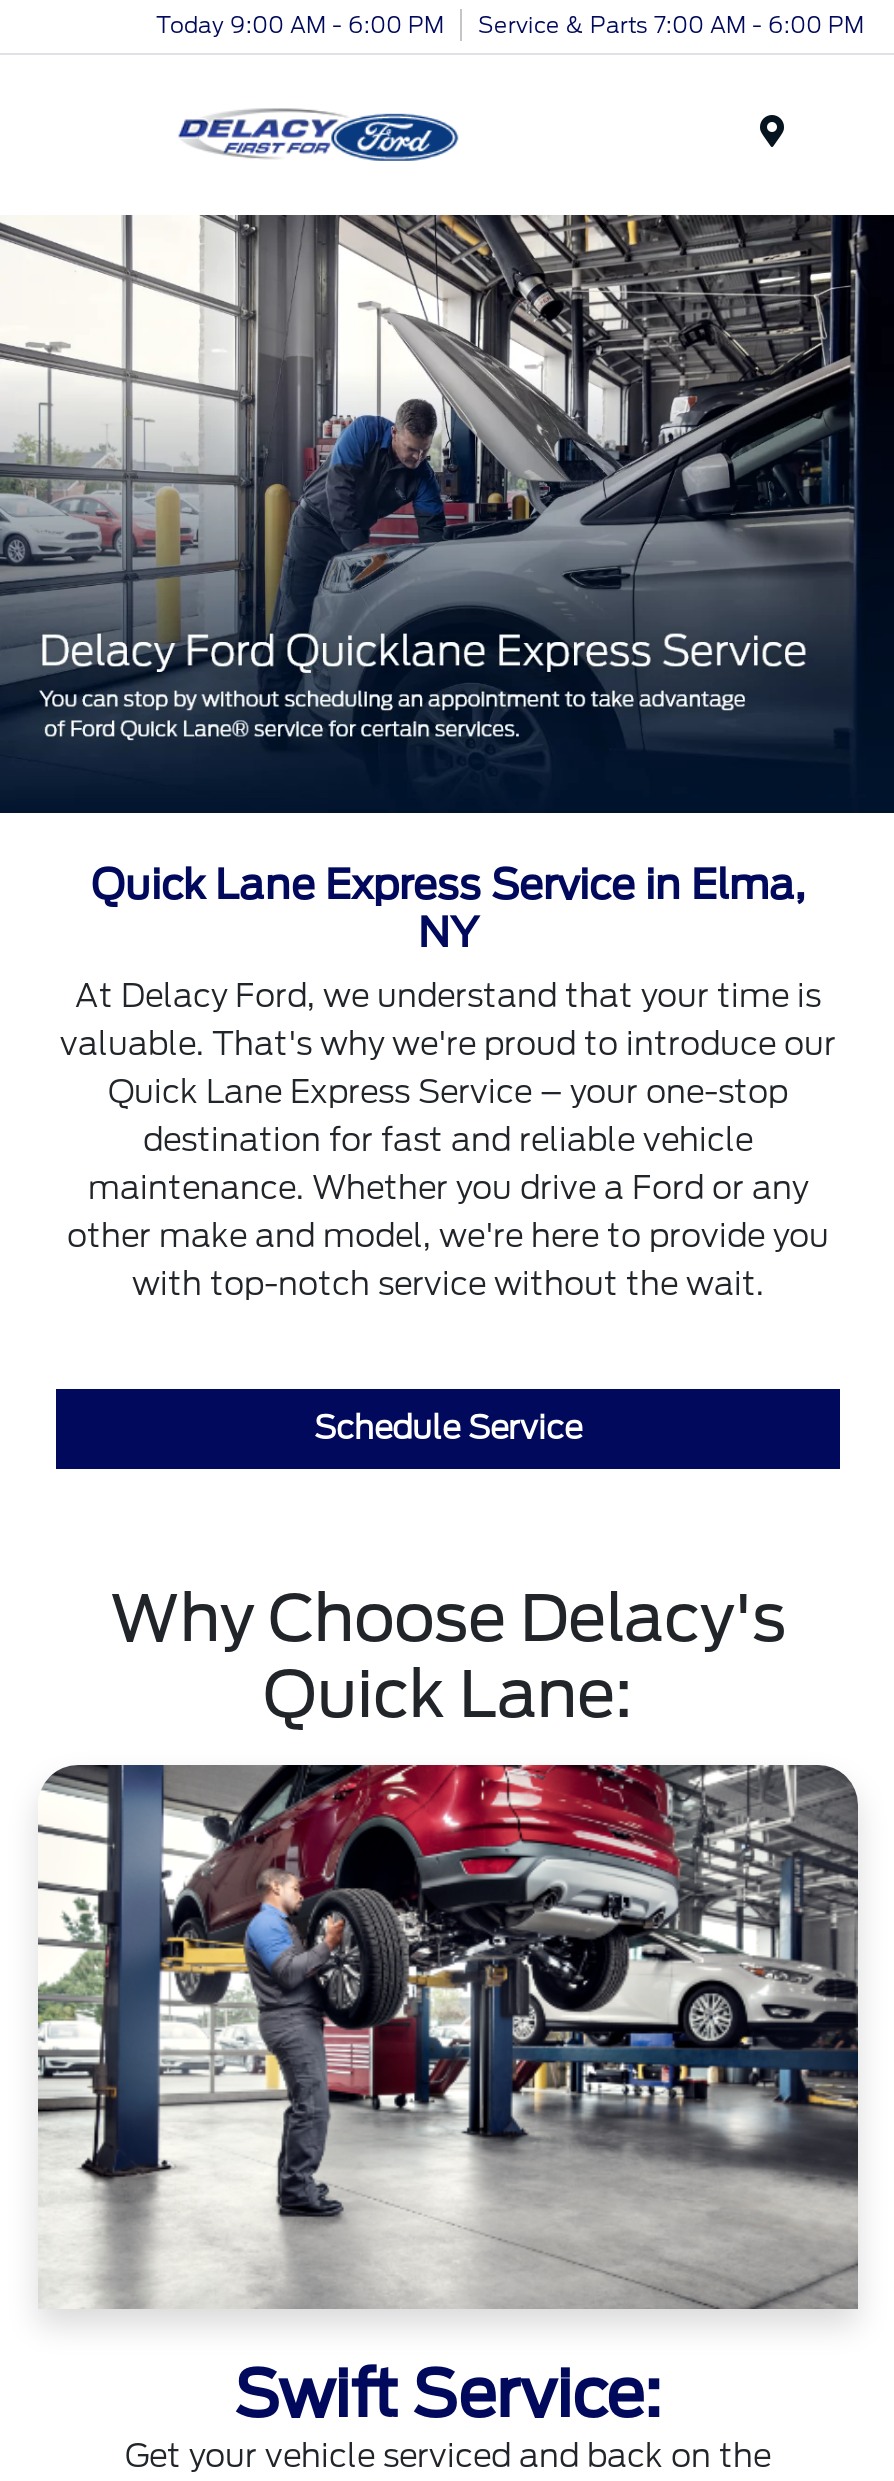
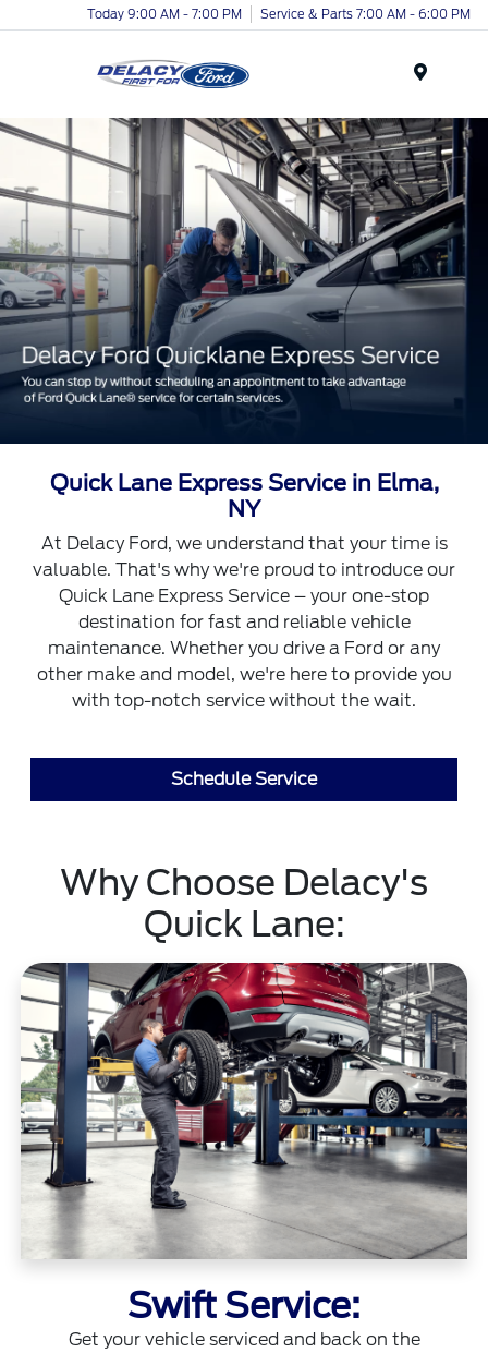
[156,10,864,38] Today 9:00 AM - 6:00 PM Service & Parts 7:00 AM - 6:00 PM -> [87,6,471,21] Today 9:00 AM - 7:00 PM Service & Parts 7:00 AM - 6:00 PM

